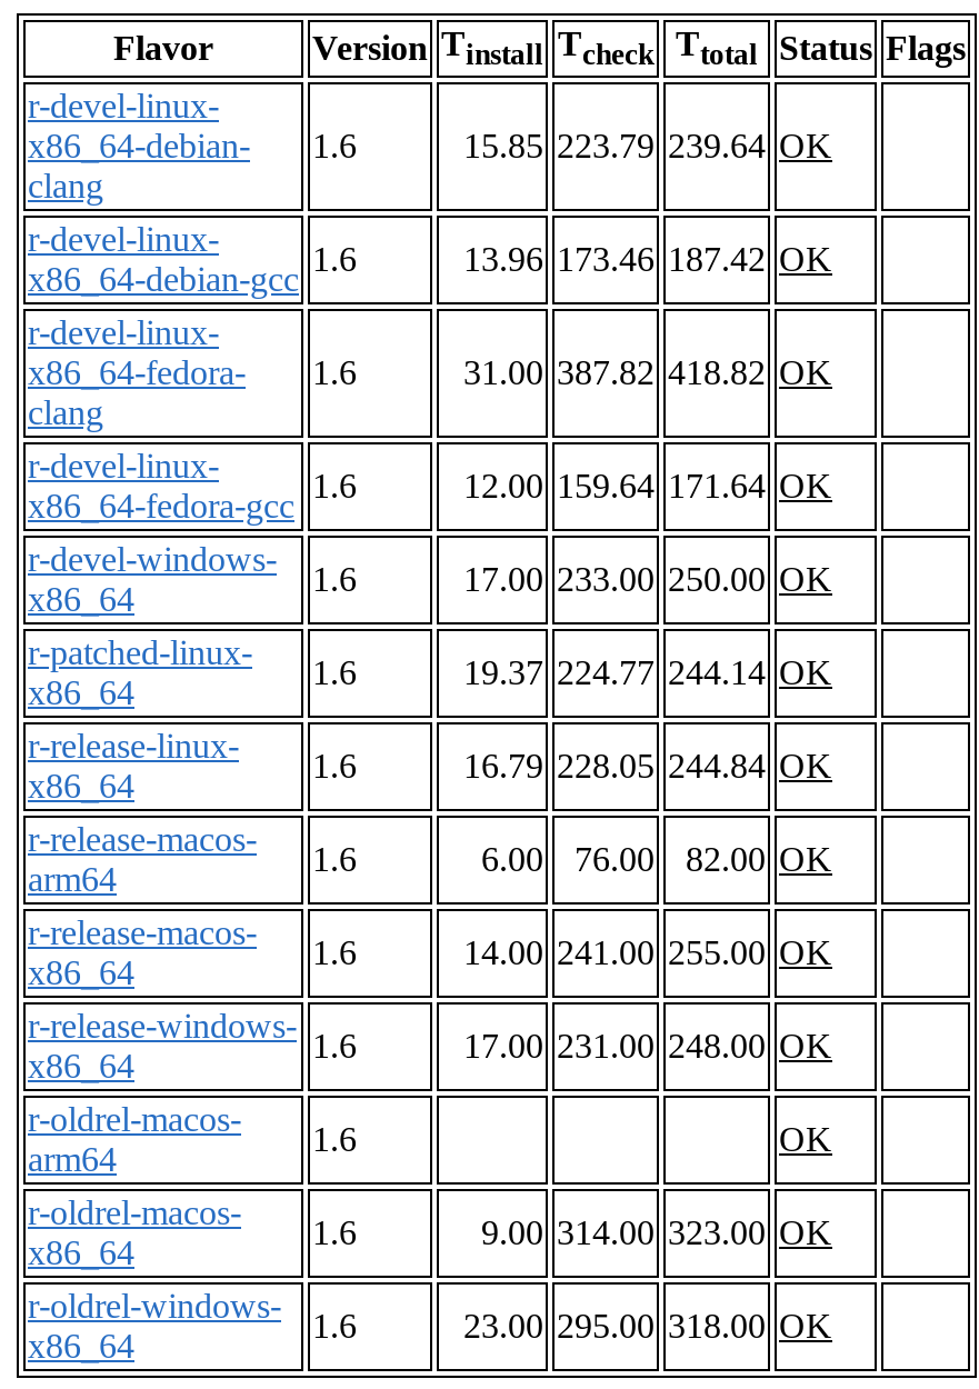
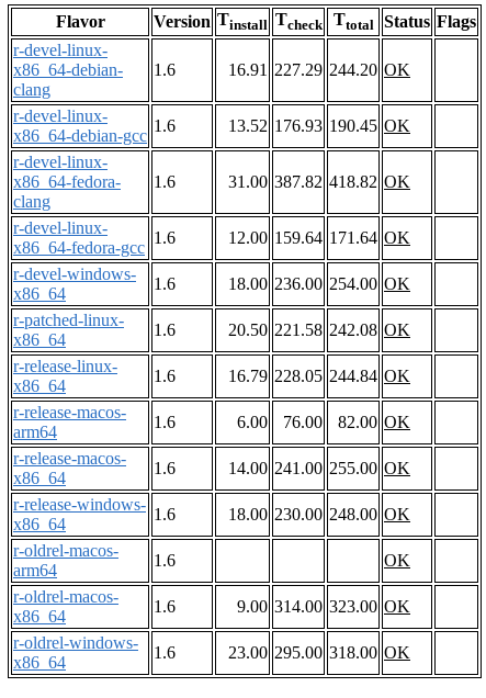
[463,127,832,165] 15.85 223.79 239.64 OK -> [228,61,410,79] 16.91 227.29 244.20 OK
[463,241,832,278] 13.96 173.46 187.42 OK -> [228,117,410,135] 13.52 176.93 190.45 OK
[463,561,832,598] 17.00 233.00 250.00 OK -> [228,275,410,293] 18.00 236.00 254.00 OK
[463,654,832,692] 19.37 224.77 244.14 OK -> [228,321,410,339] 20.50 221.58 242.08 OK
[463,1027,832,1065] 17.00 231.00 248.00 OK -> [228,505,410,524] 18.00 230.00 248.00 OK

